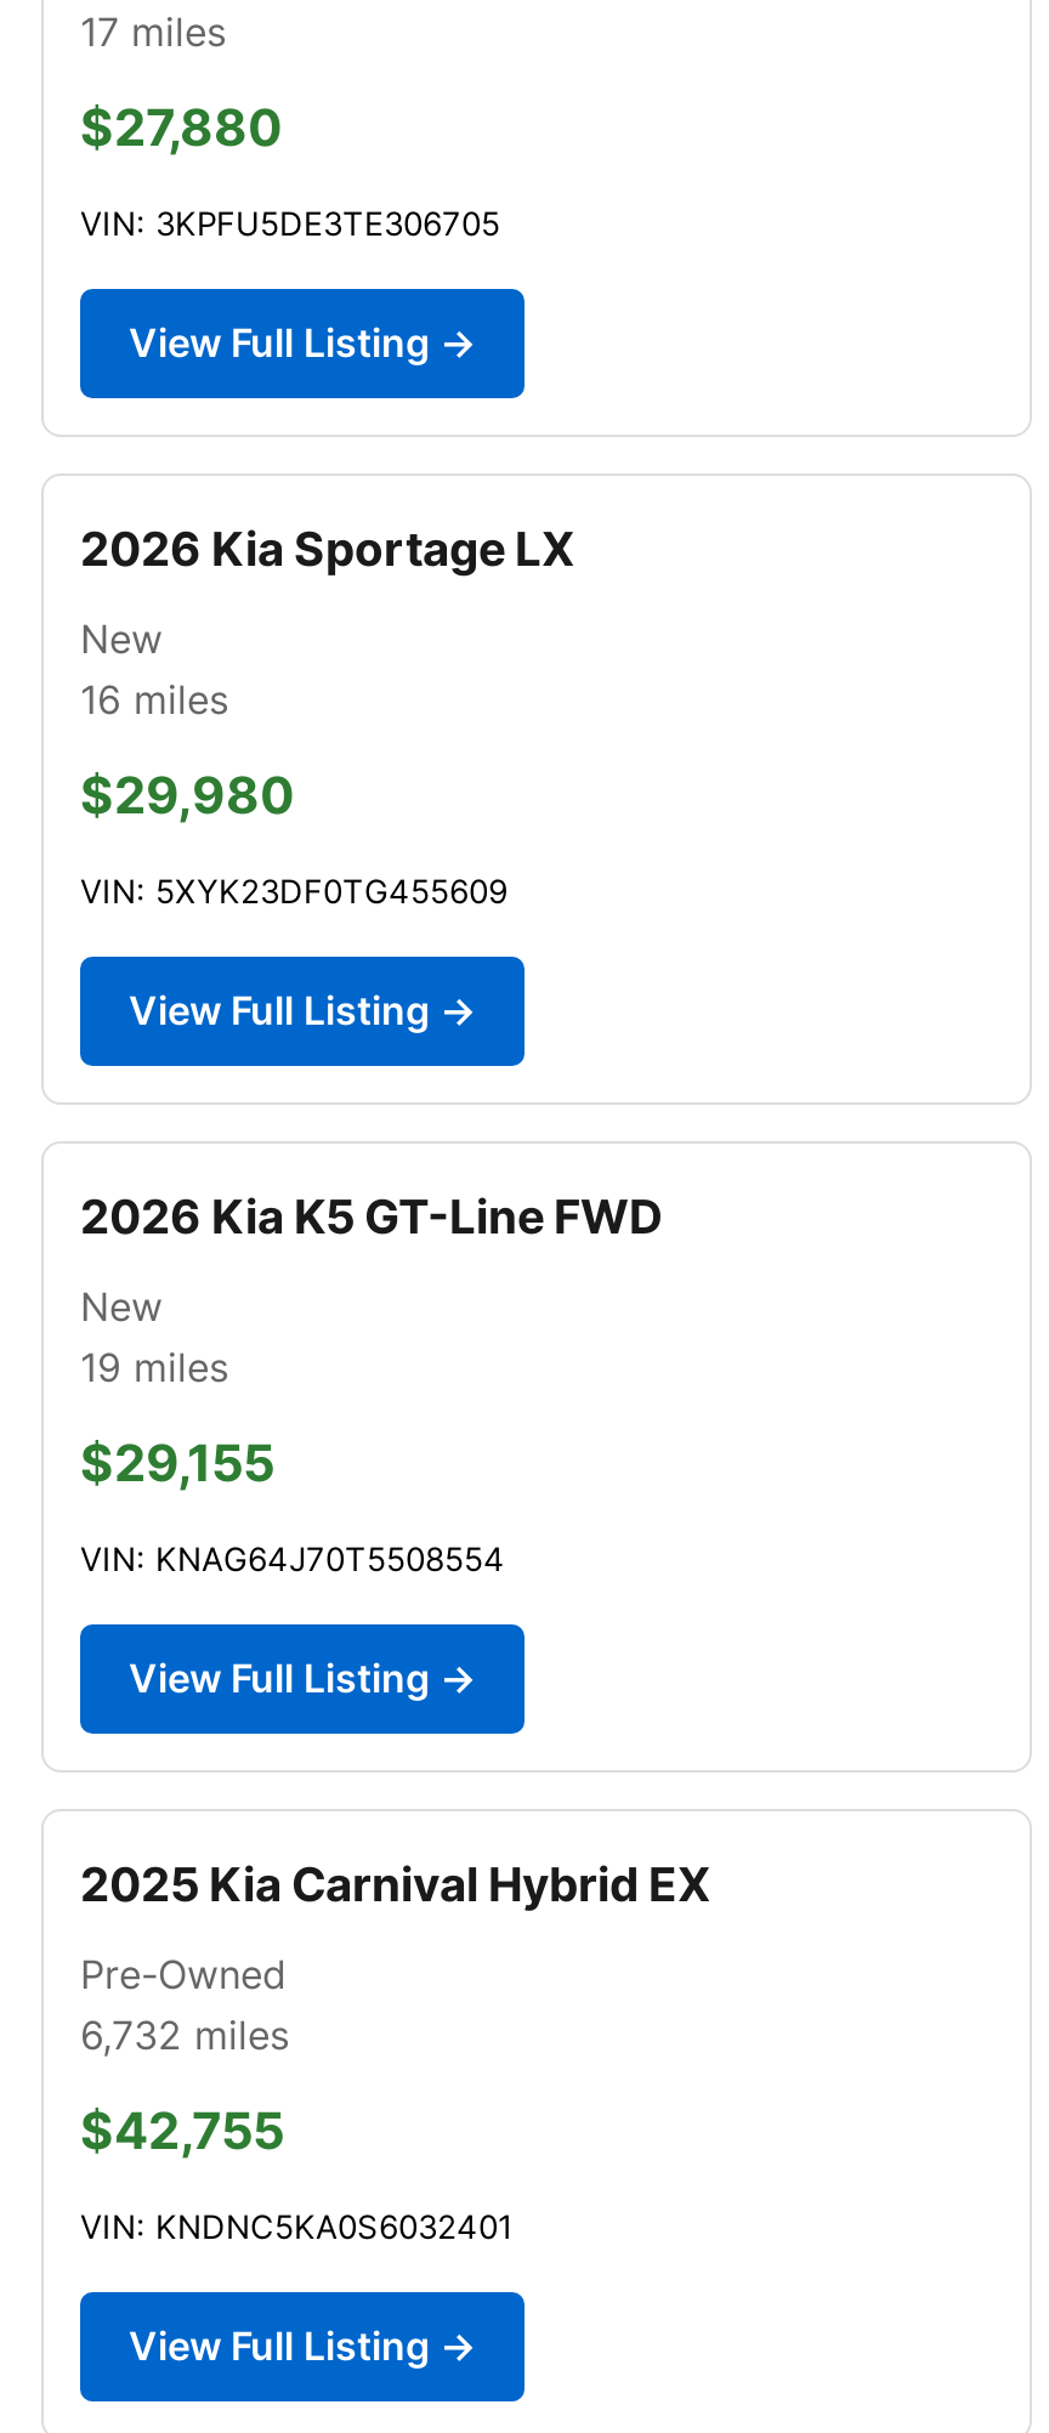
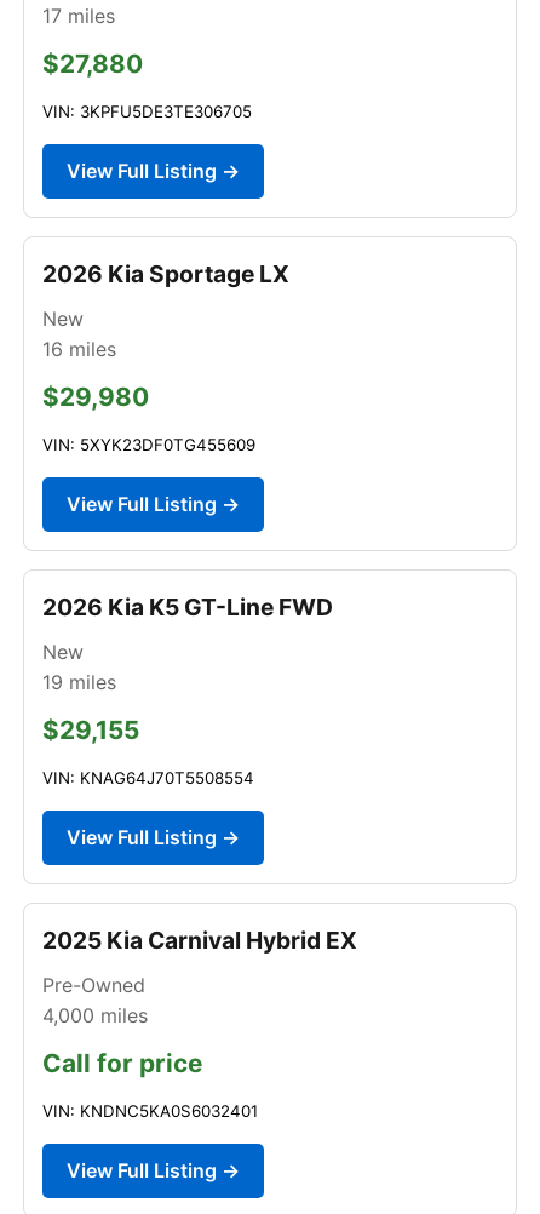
[80,2010,289,2059] 6,732 miles -> [42,1003,148,1027] 4,000 miles
[80,2100,284,2161] $42,755 -> [42,1048,202,1078] Call for price

